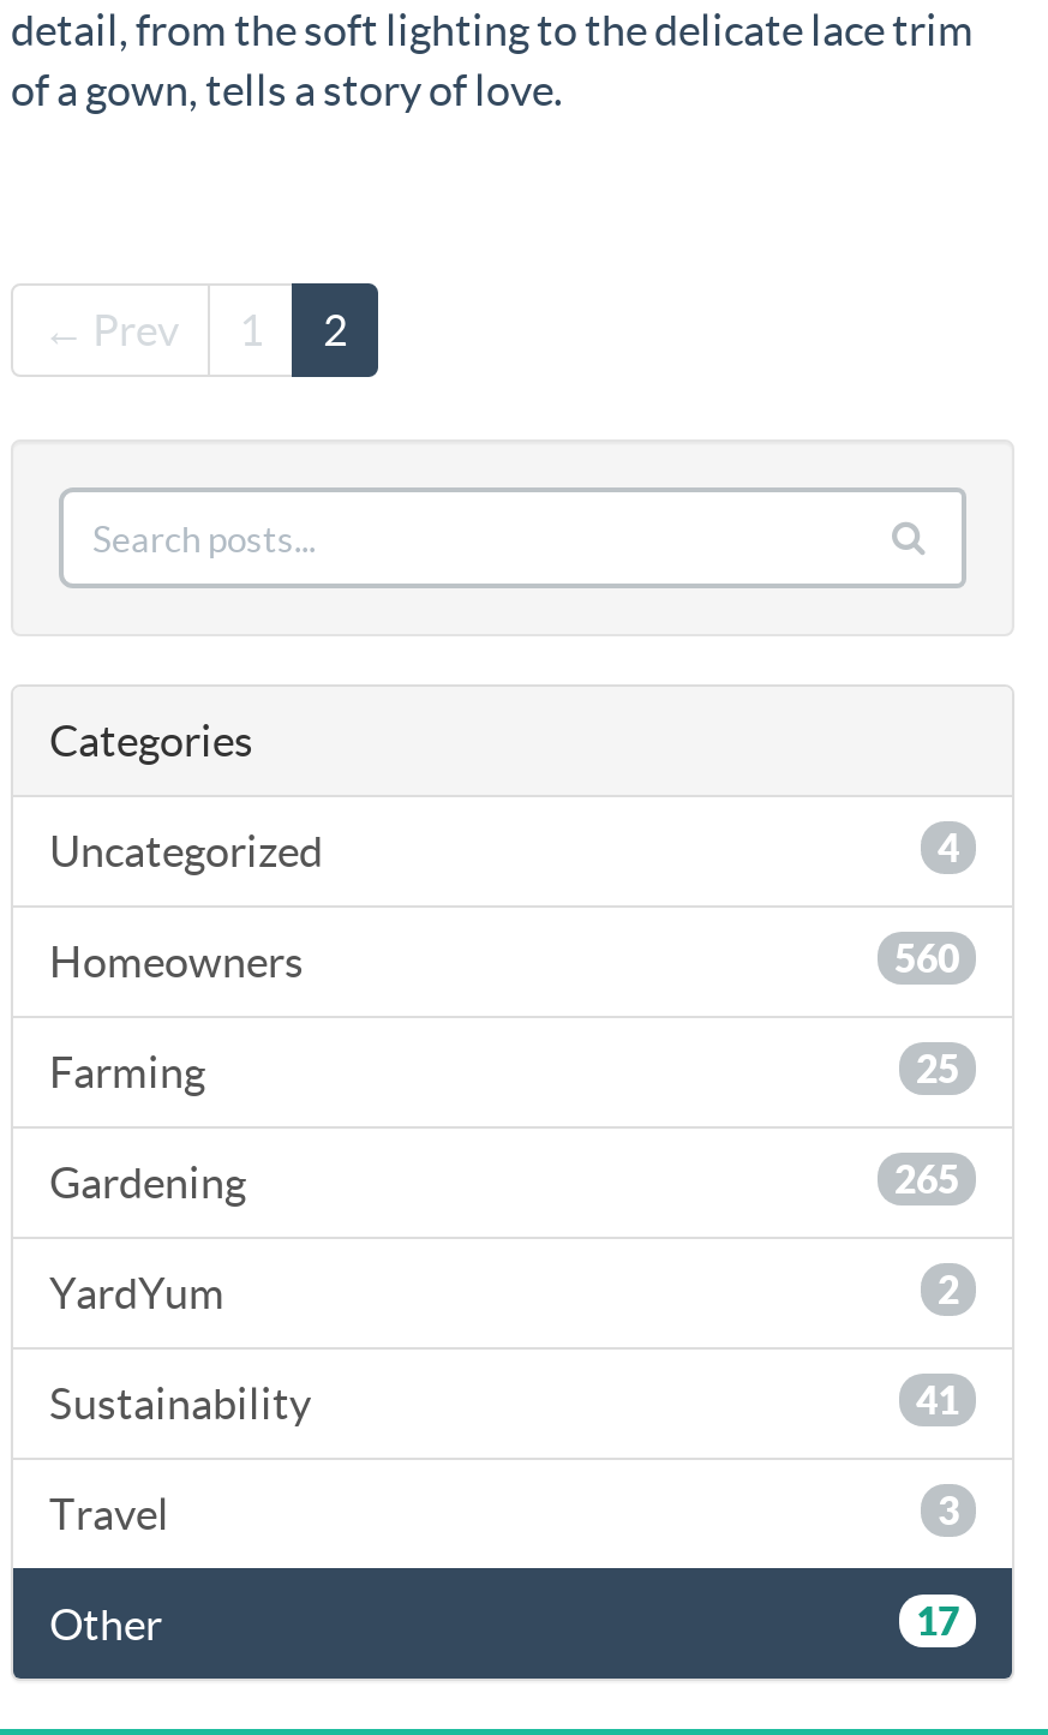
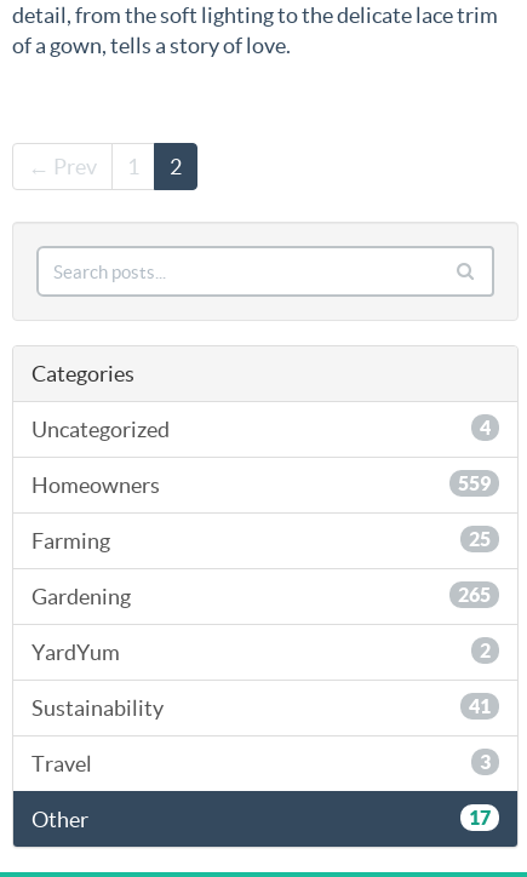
[894,937,959,980] 560 -> [458,473,491,494] 559

